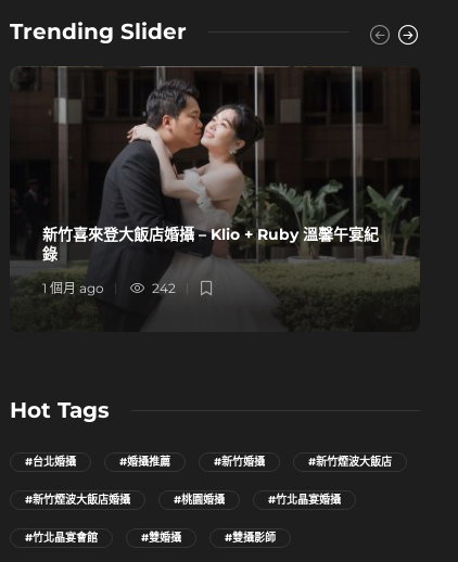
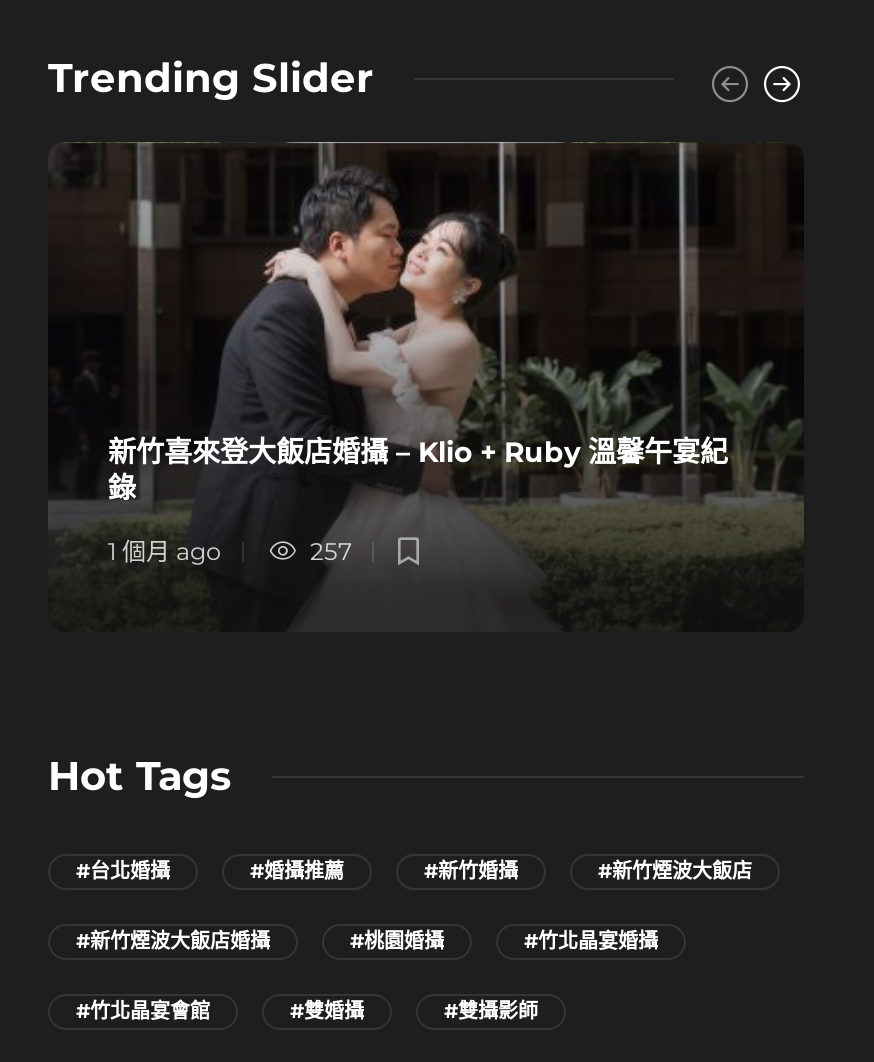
[149,280,176,297] 242 -> [304,537,352,567] 257

